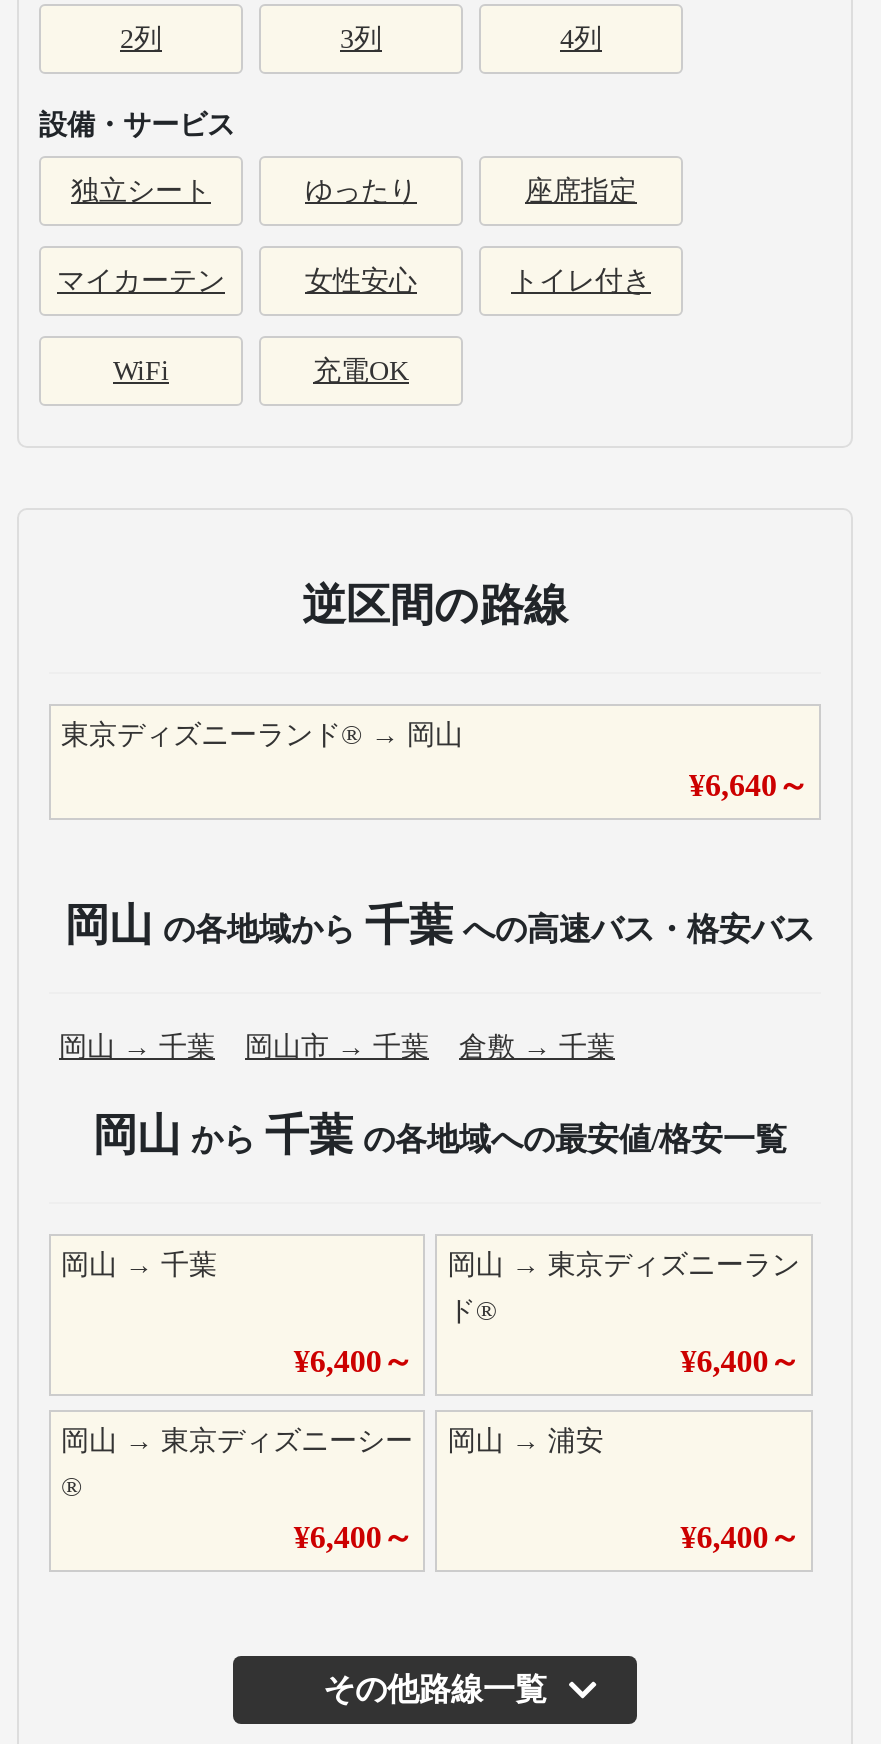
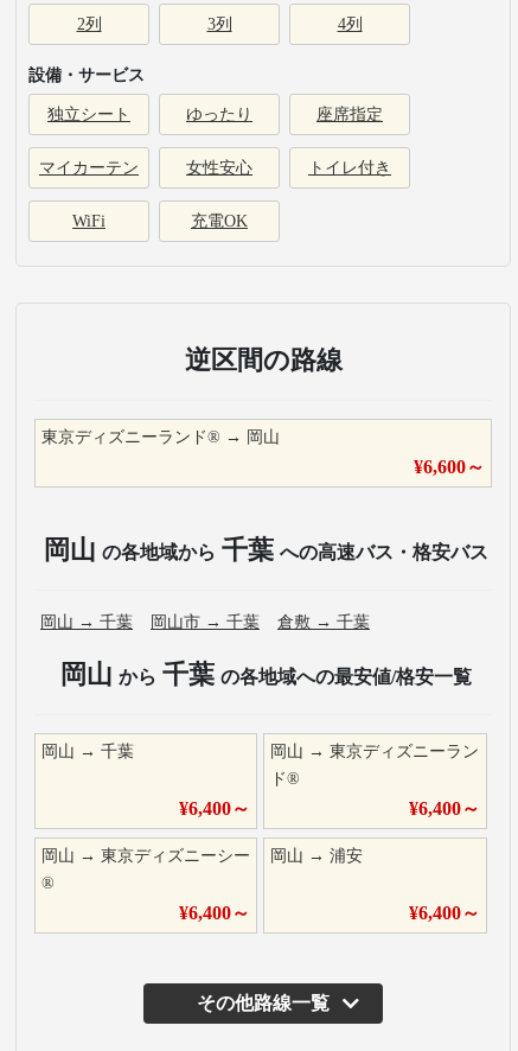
[689,768,809,802] ¥6,640～ -> [414,457,485,477] ¥6,600～

